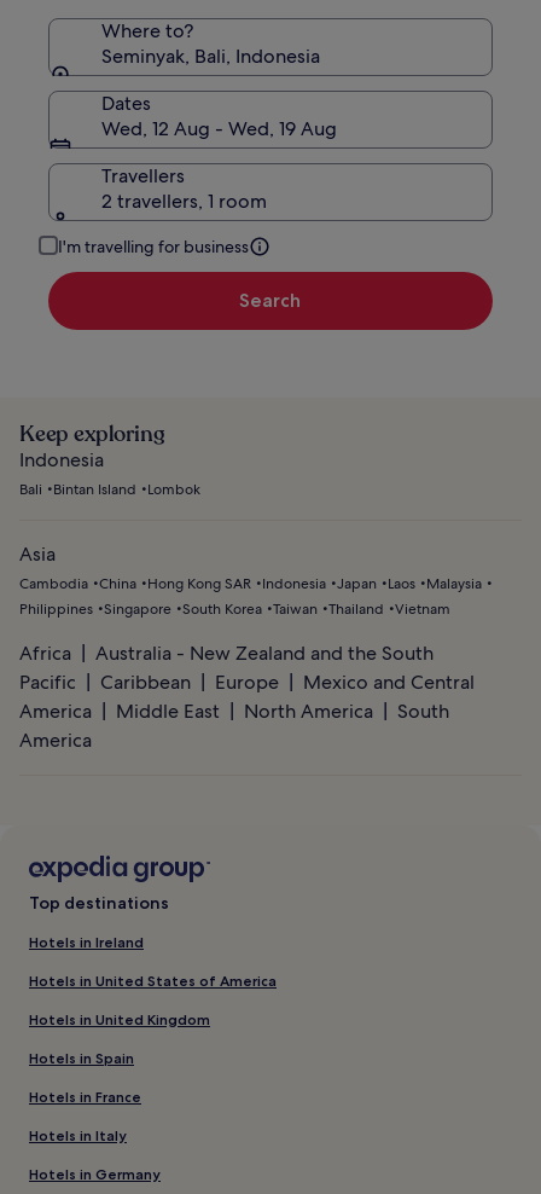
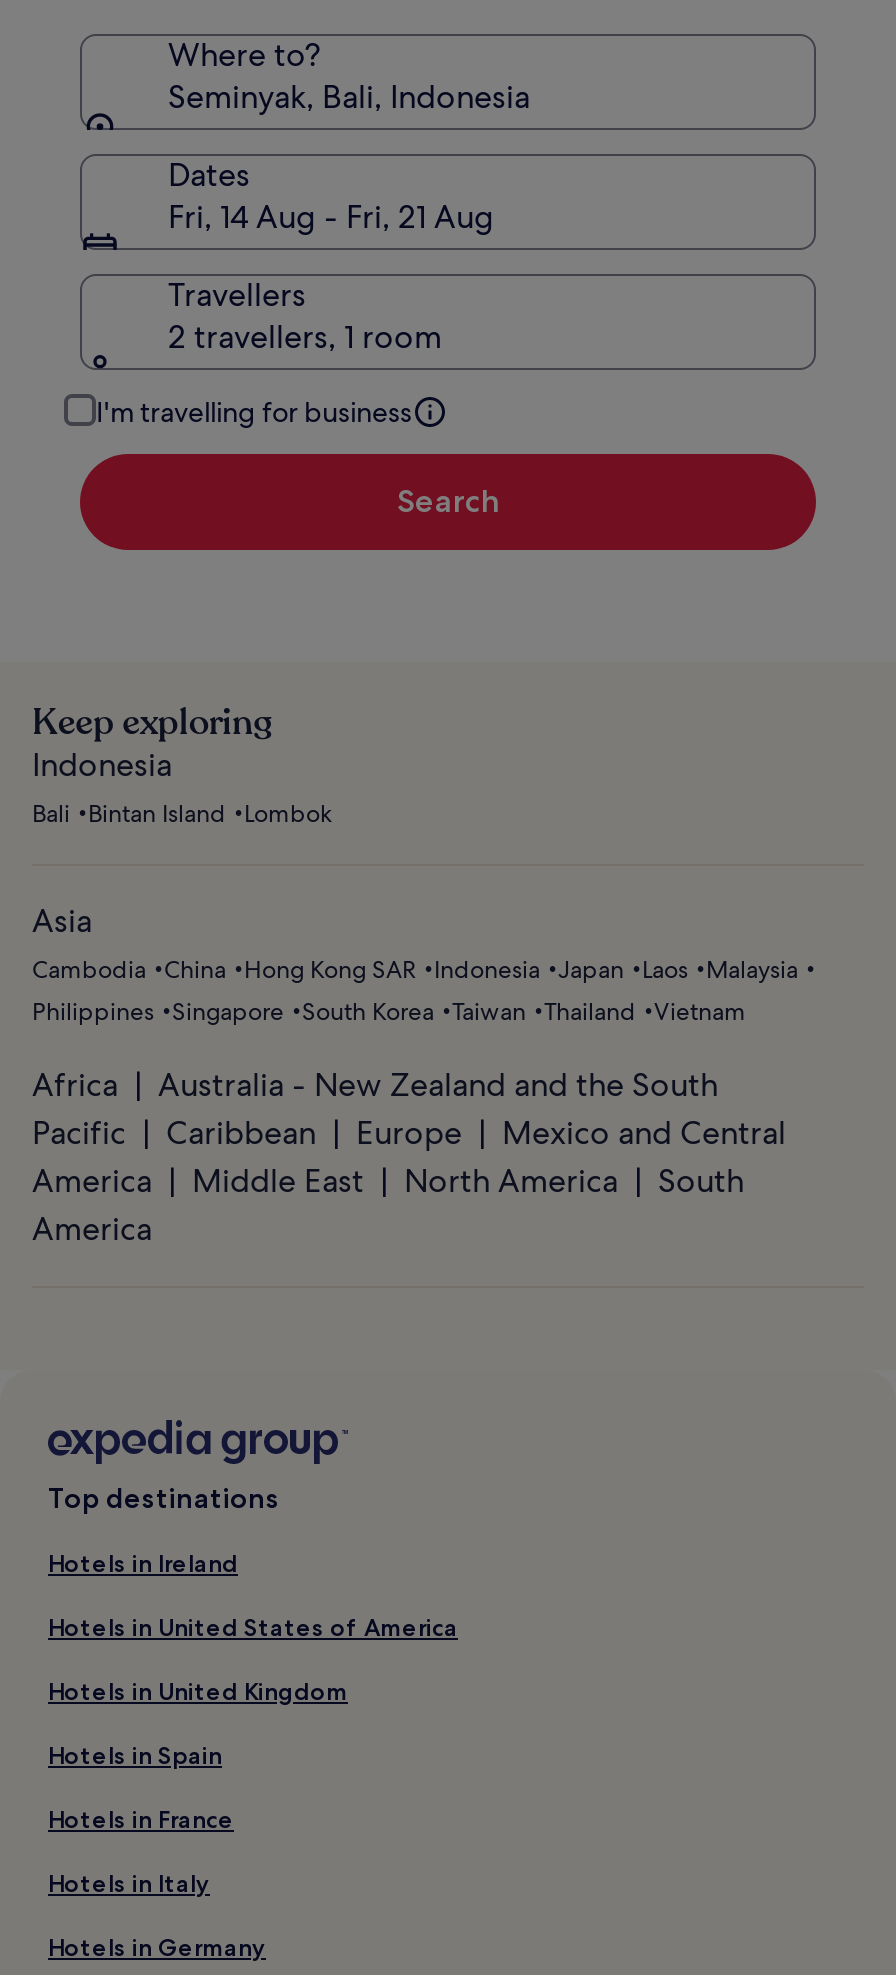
[101,116,337,141] Wed, 12 Aug - Wed, 19 Aug -> [168,196,494,238] Fri, 14 Aug - Fri, 21 Aug

